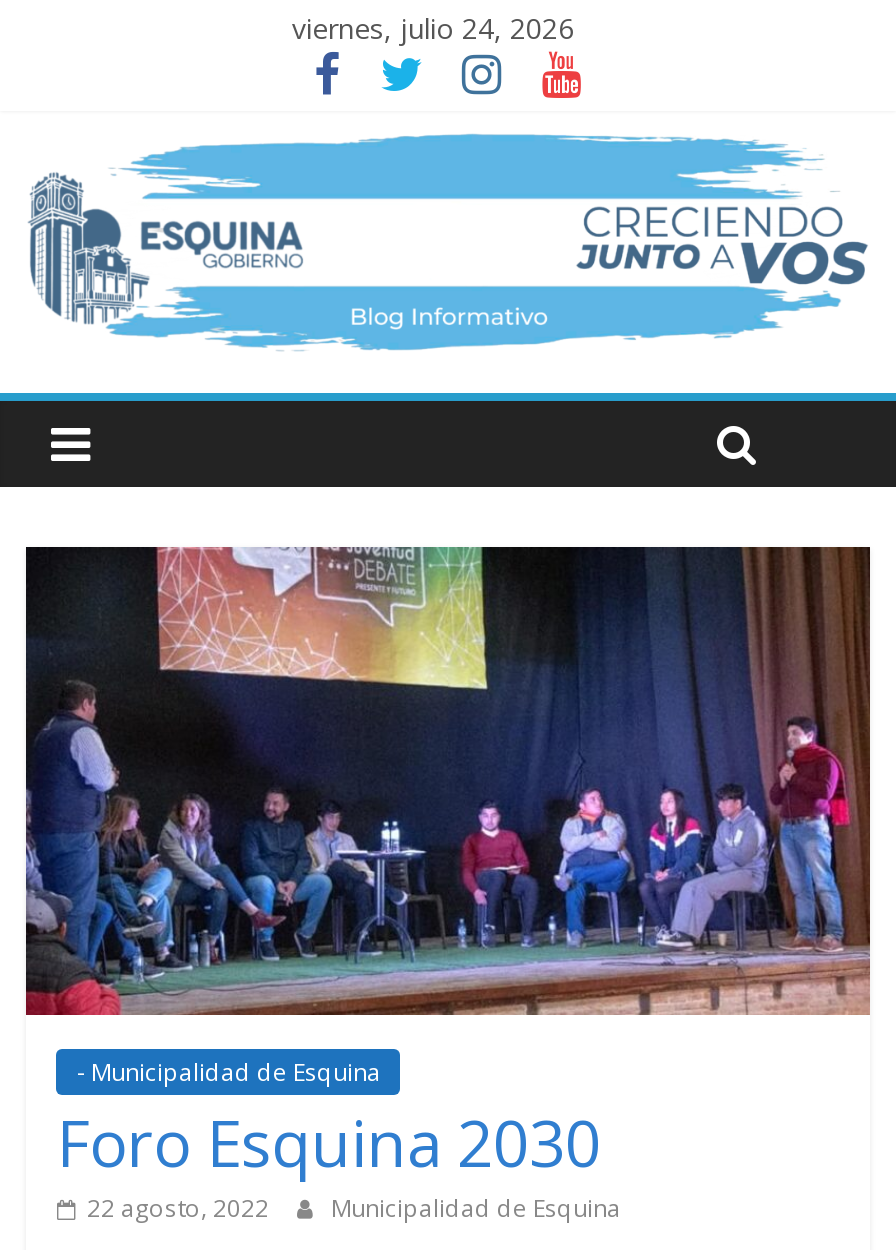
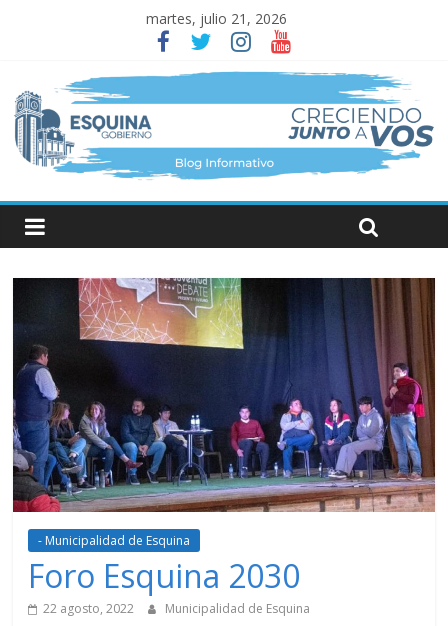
[292,9,574,47] viernes, julio 24, 2026 -> [146,9,287,28] martes, julio 21, 2026

